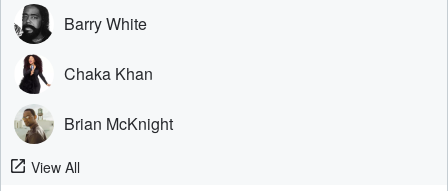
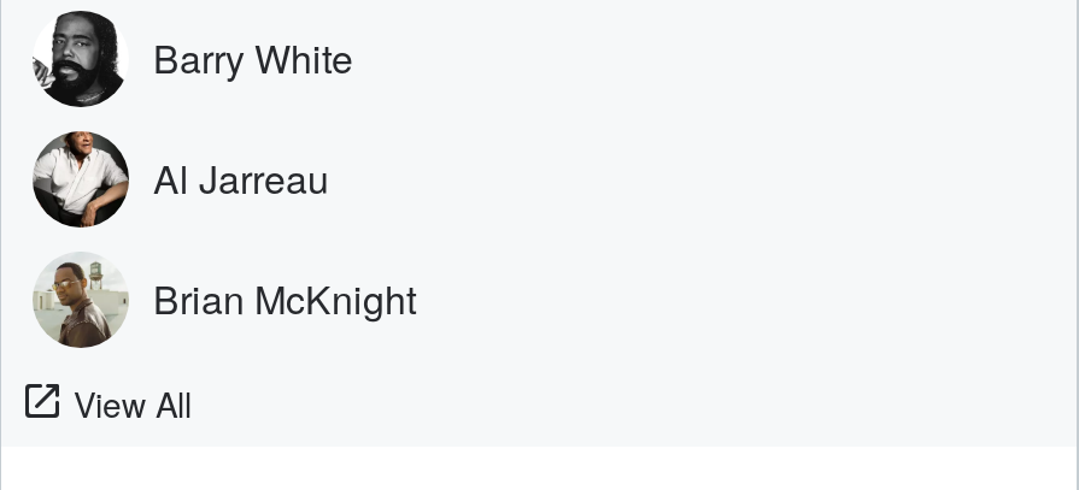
[14,54,153,94] [image] | Chaka Khan -> [30,131,329,228] [image] | Al Jarreau

